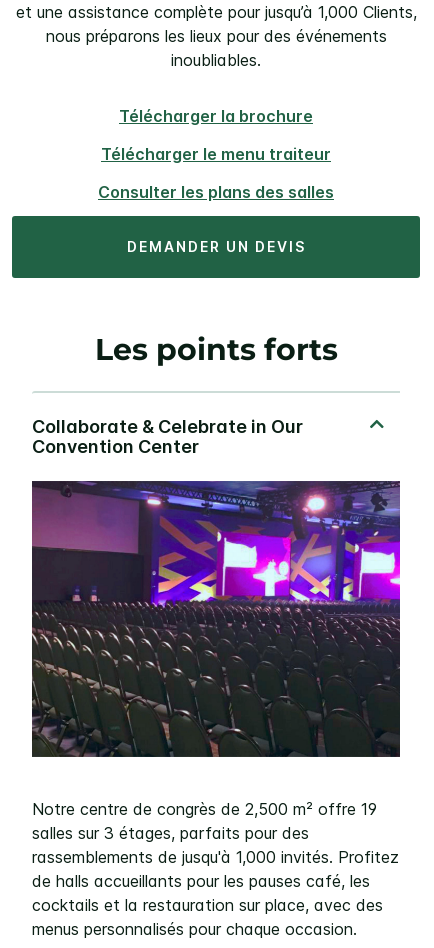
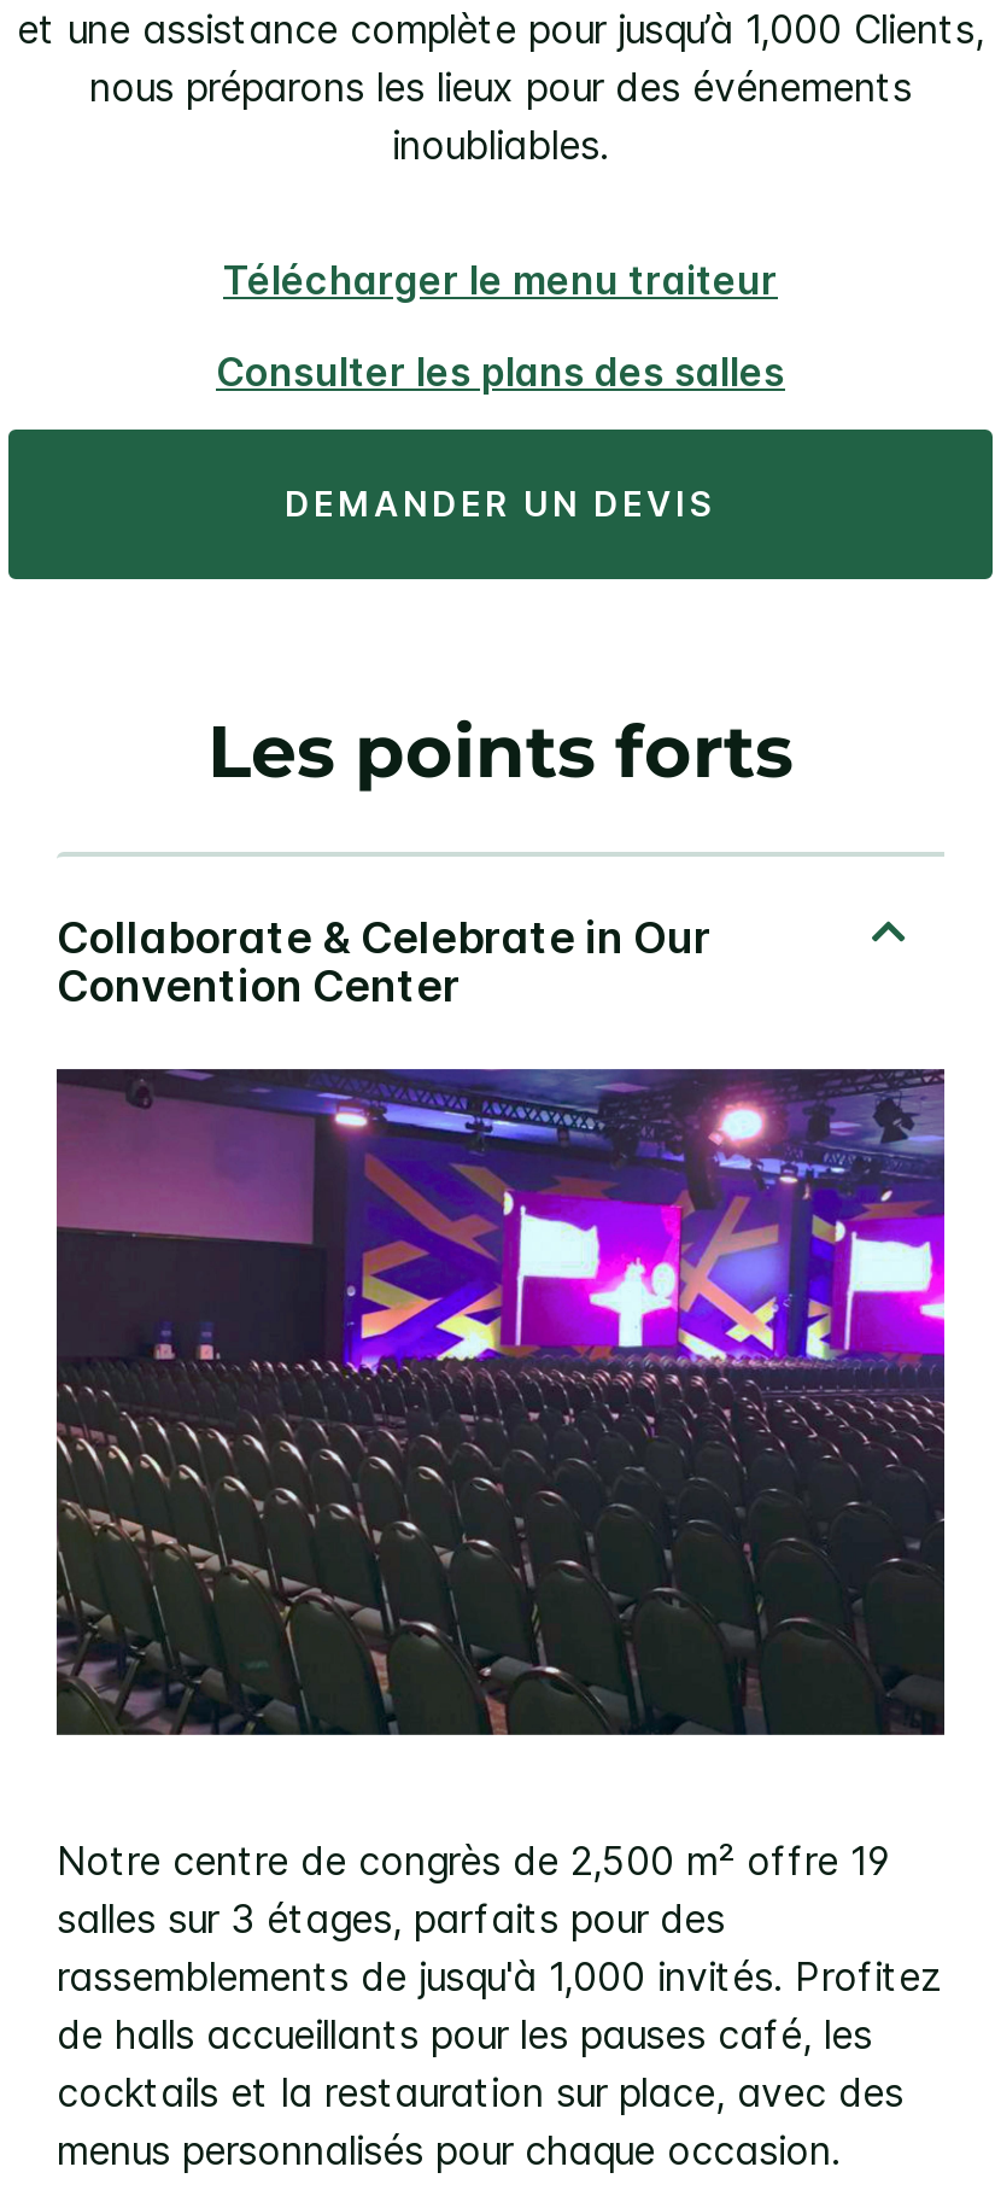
[119,106,313,126] Télécharger la brochure -> none

